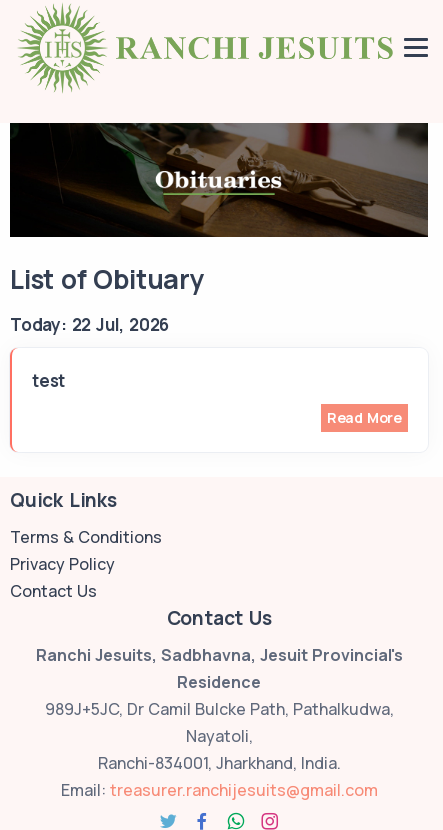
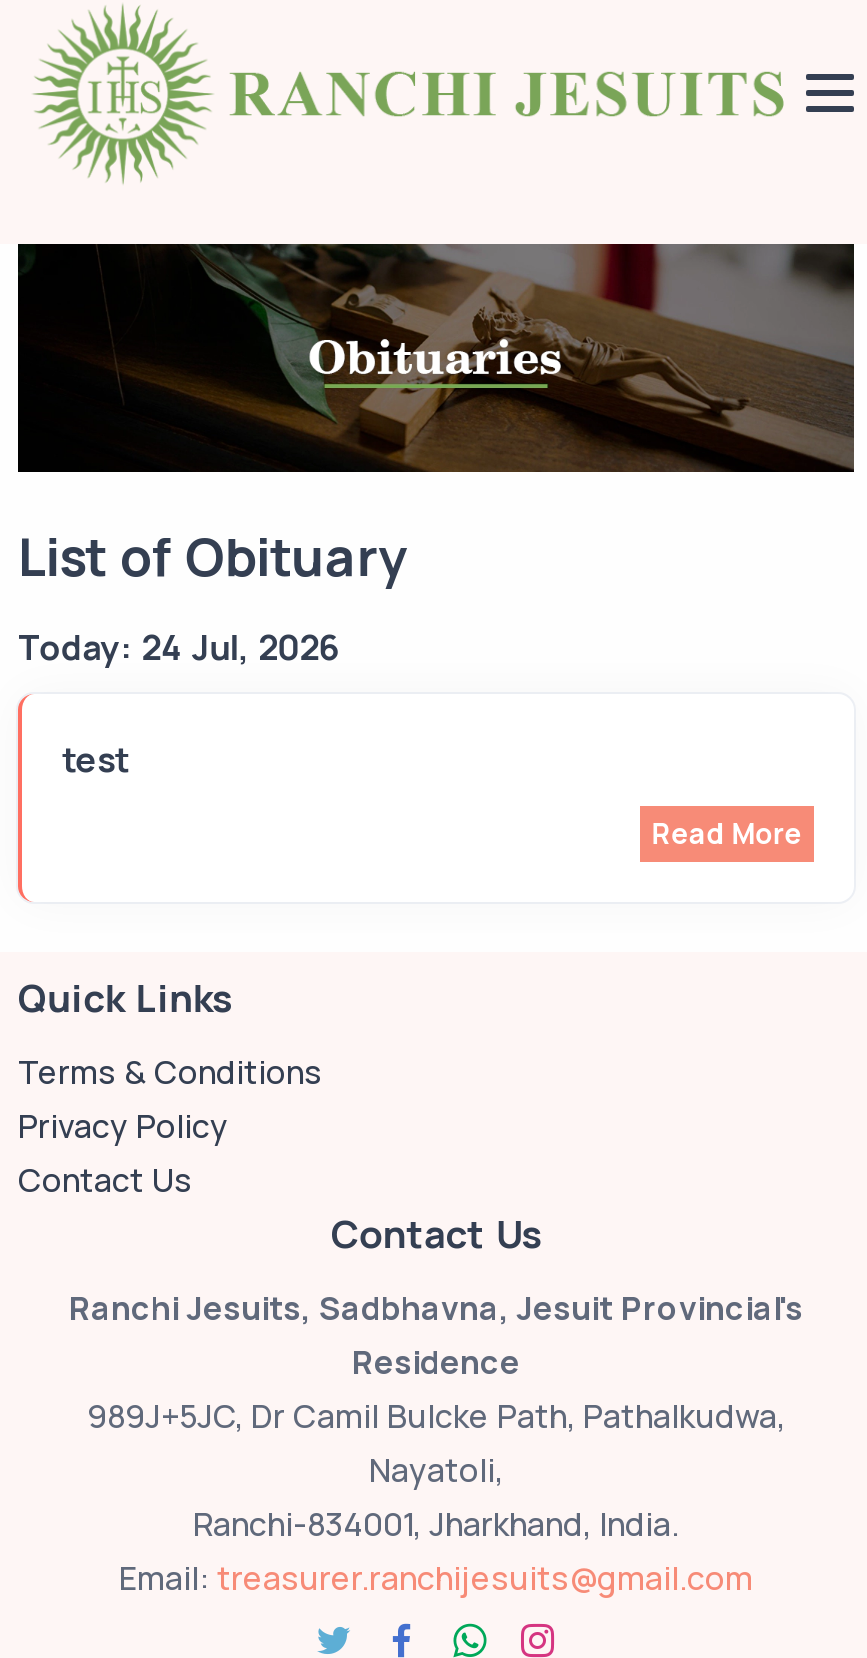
[10,313,169,336] Today: 22 Jul, 2026 -> [18,624,338,670] Today: 24 Jul, 2026

